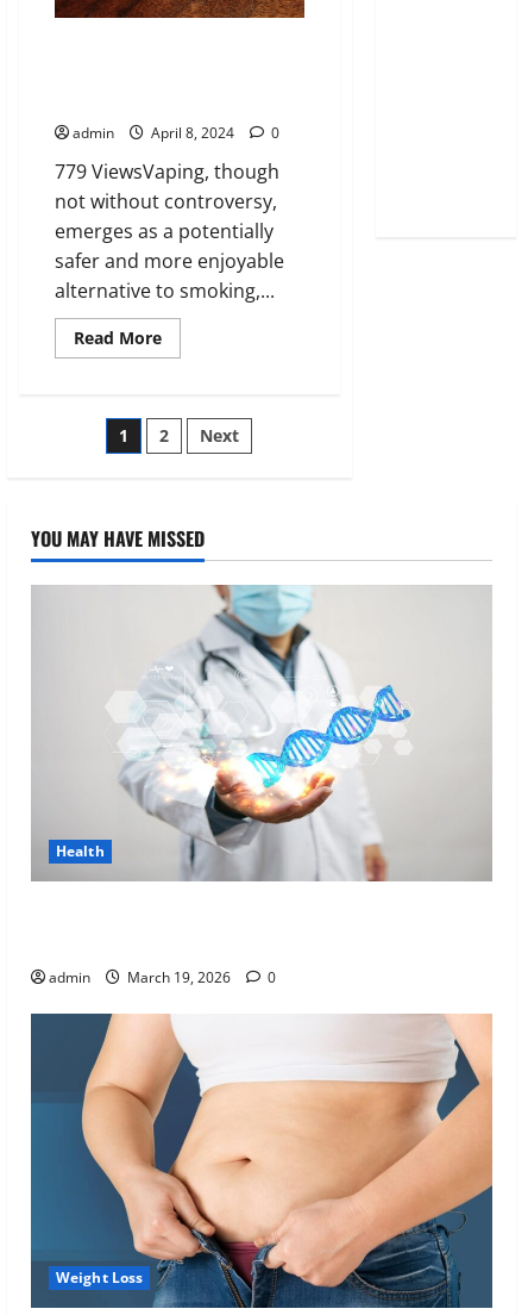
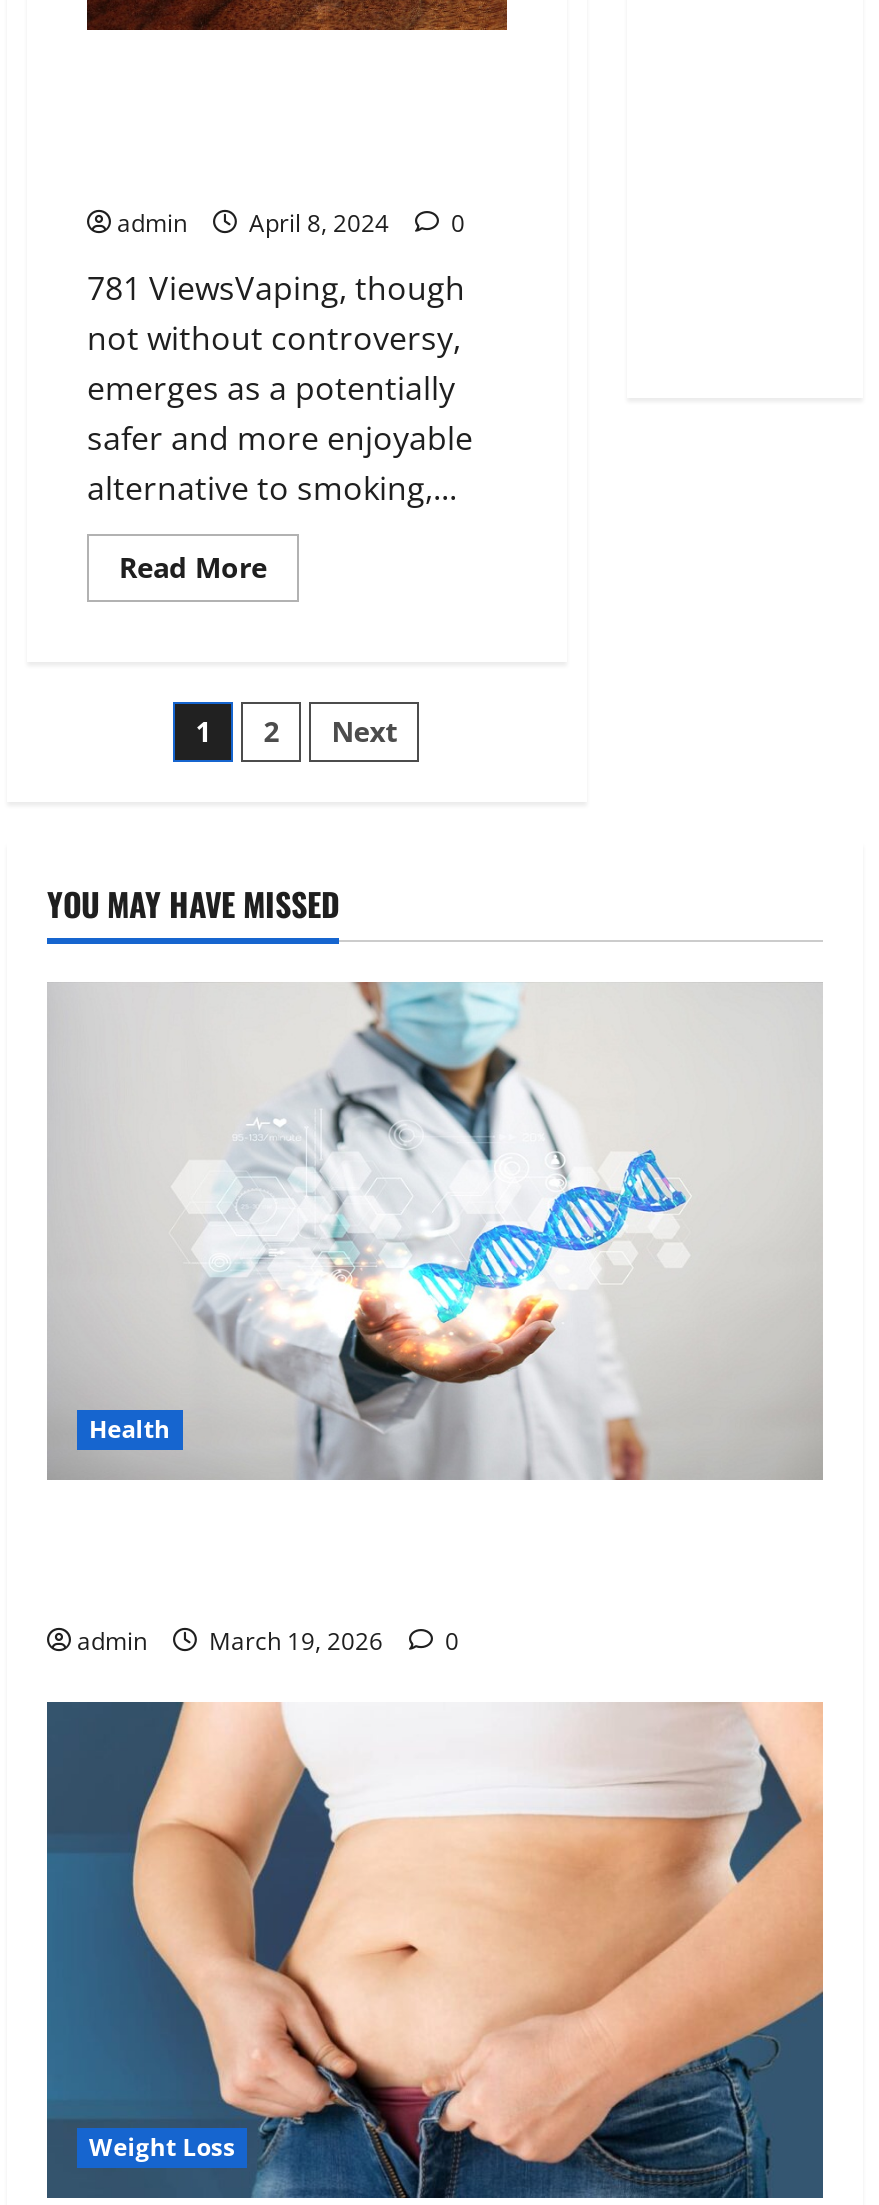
[55,159,279,185] 779 ViewsVaping, though -> [87,267,465,311] 781 ViewsVaping, though

